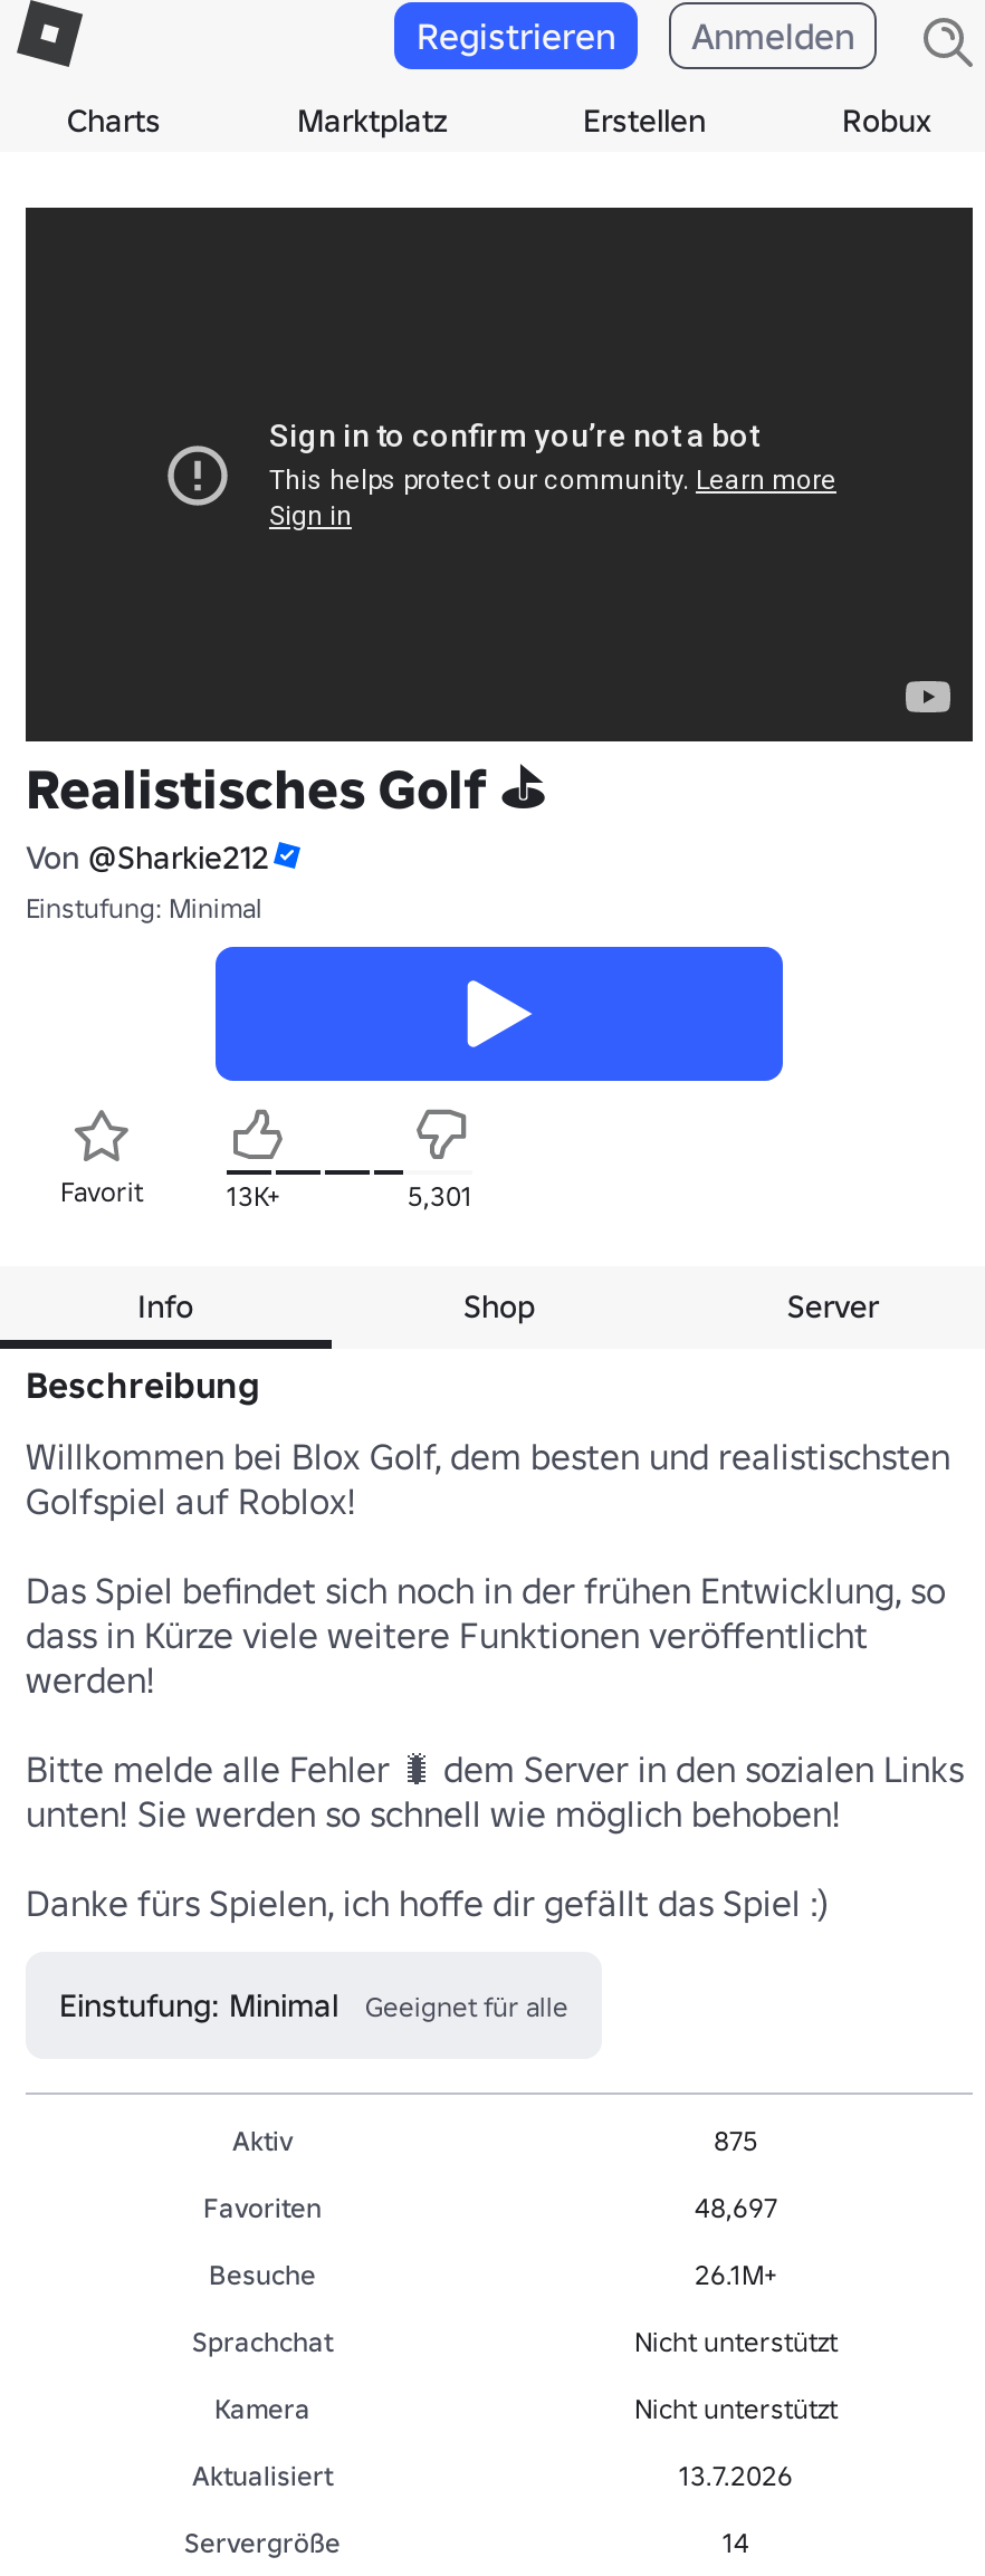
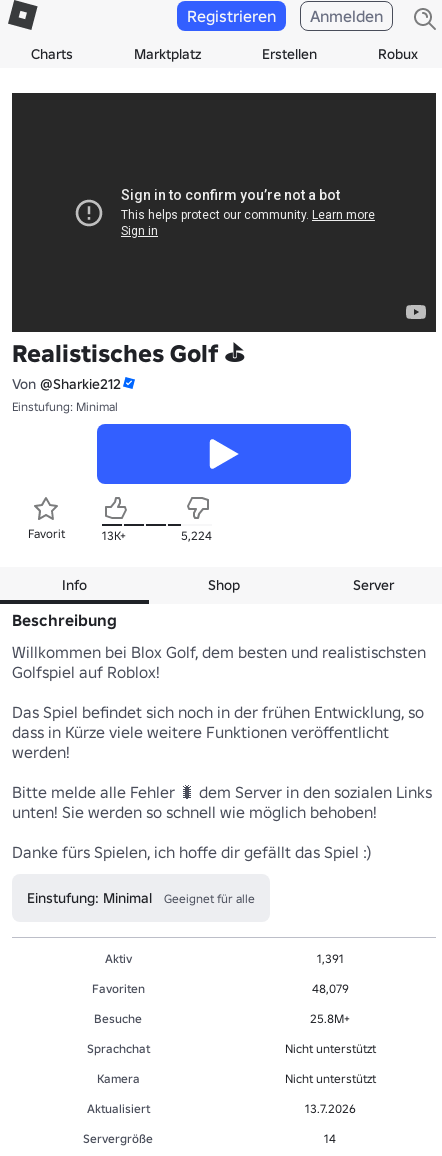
[408,1178,472,1212] 5,301 -> [181,527,212,542] 5,224
[714,2123,758,2156] 875 -> [316,950,343,965] 1,391
[695,2190,777,2223] 48,697 -> [311,980,348,995] 48,079
[695,2257,777,2290] 26.1M+ -> [310,1010,350,1025] 25.8M+

